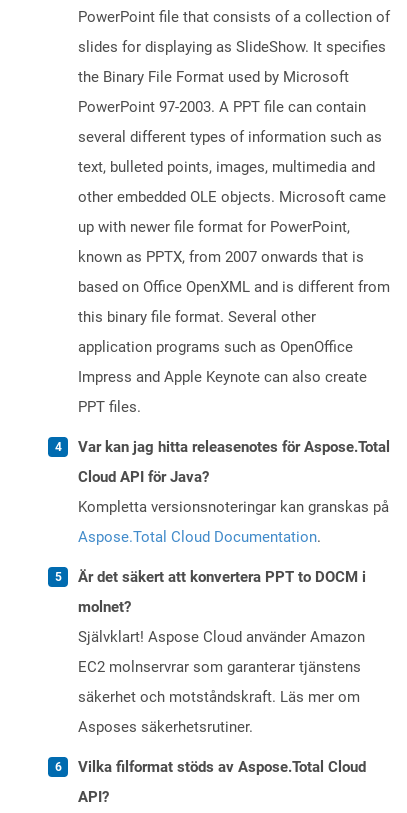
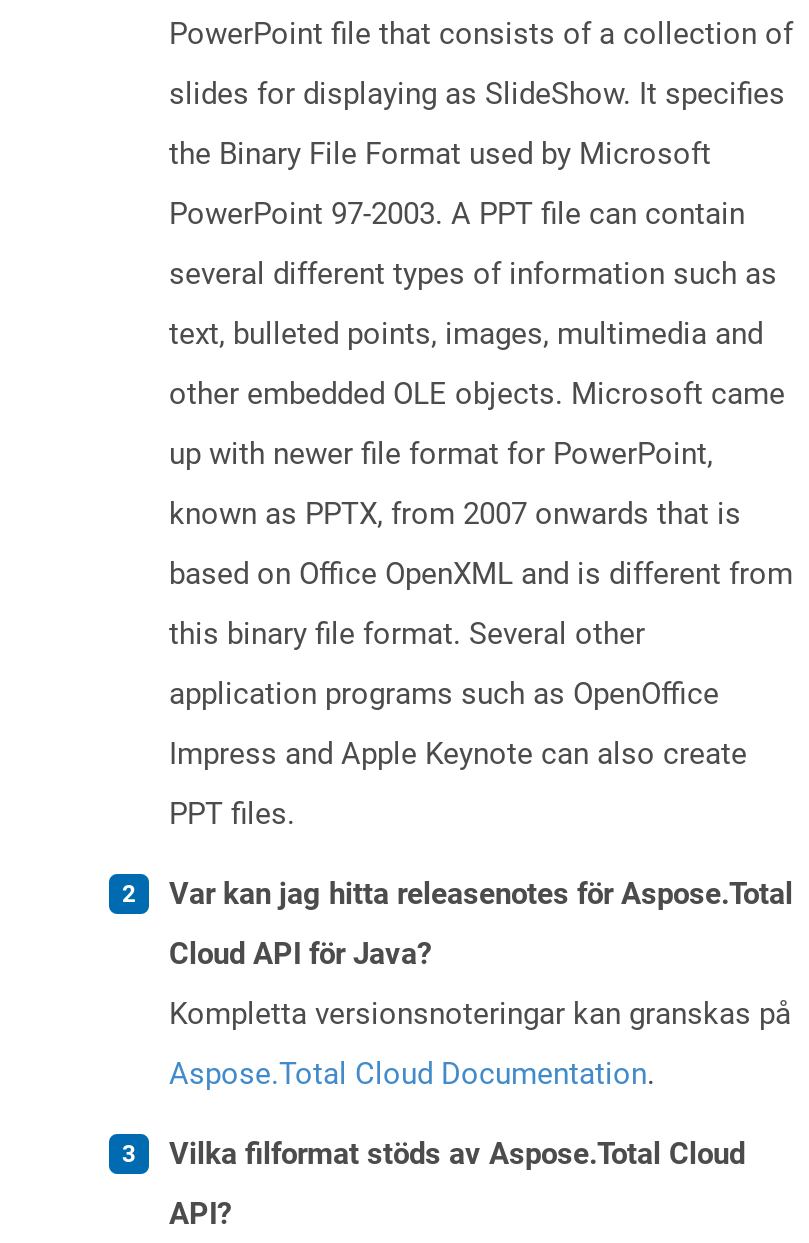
[78,568,366,736] Är det säkert att konvertera PPT to DOCM i | molnet? | Självklart! Aspose Cloud använder Amazon | EC2 molnservrar som garanterar tjänstens | säkerhet och motståndskraft. Läs mer om | Asposes säkerhetsrutiner. -> none

